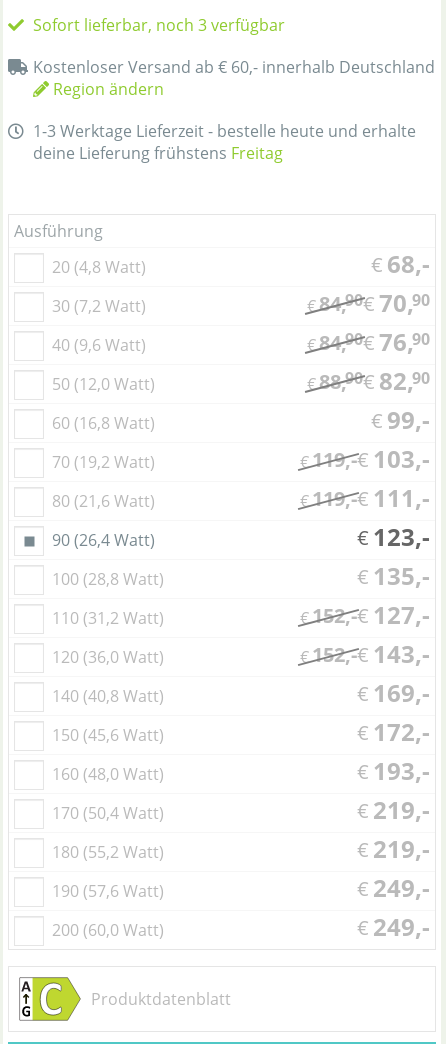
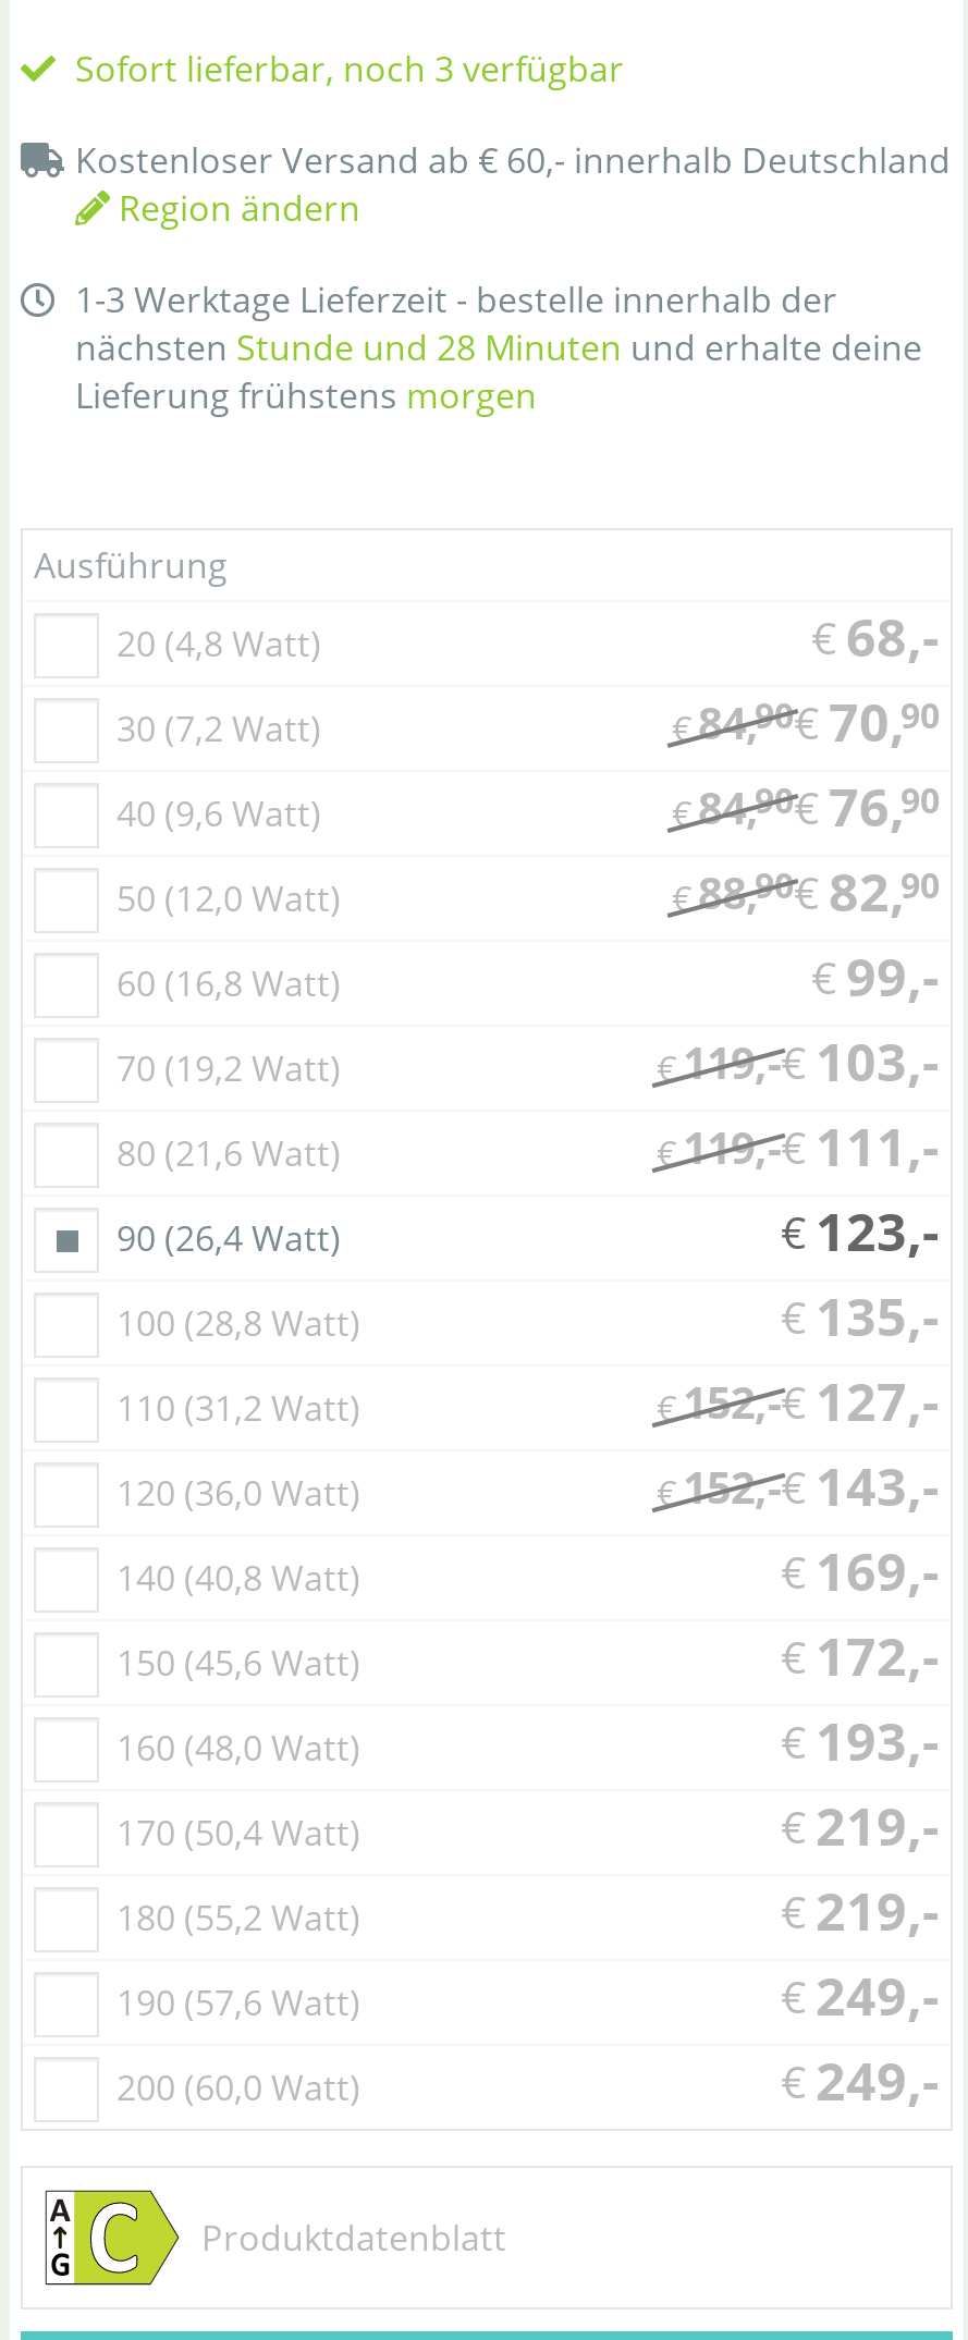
[33,120,416,164] 1-3 Werktage Lieferzeit - bestelle heute und erhalte | deine Lieferung frühstens Freitag -> [75,275,922,419] 1-3 Werktage Lieferzeit - bestelle innerhalb der | nächsten Stunde und 28 Minuten und erhalte deine | Lieferung frühstens morgen

